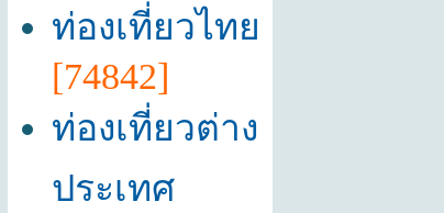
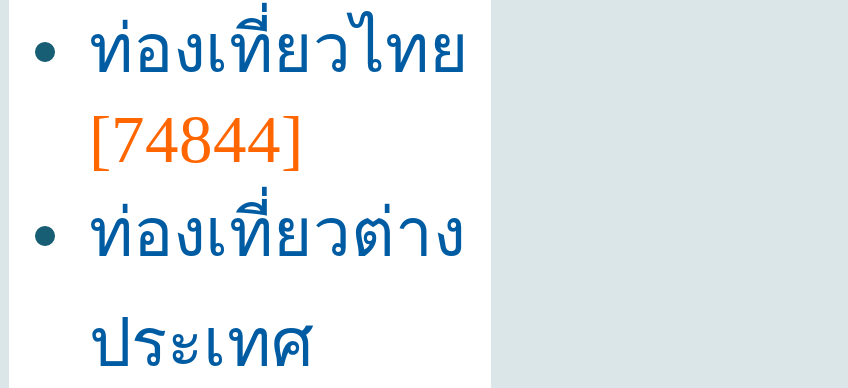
[52,56,169,97] [74842] -> [89,102,303,176] [74844]

